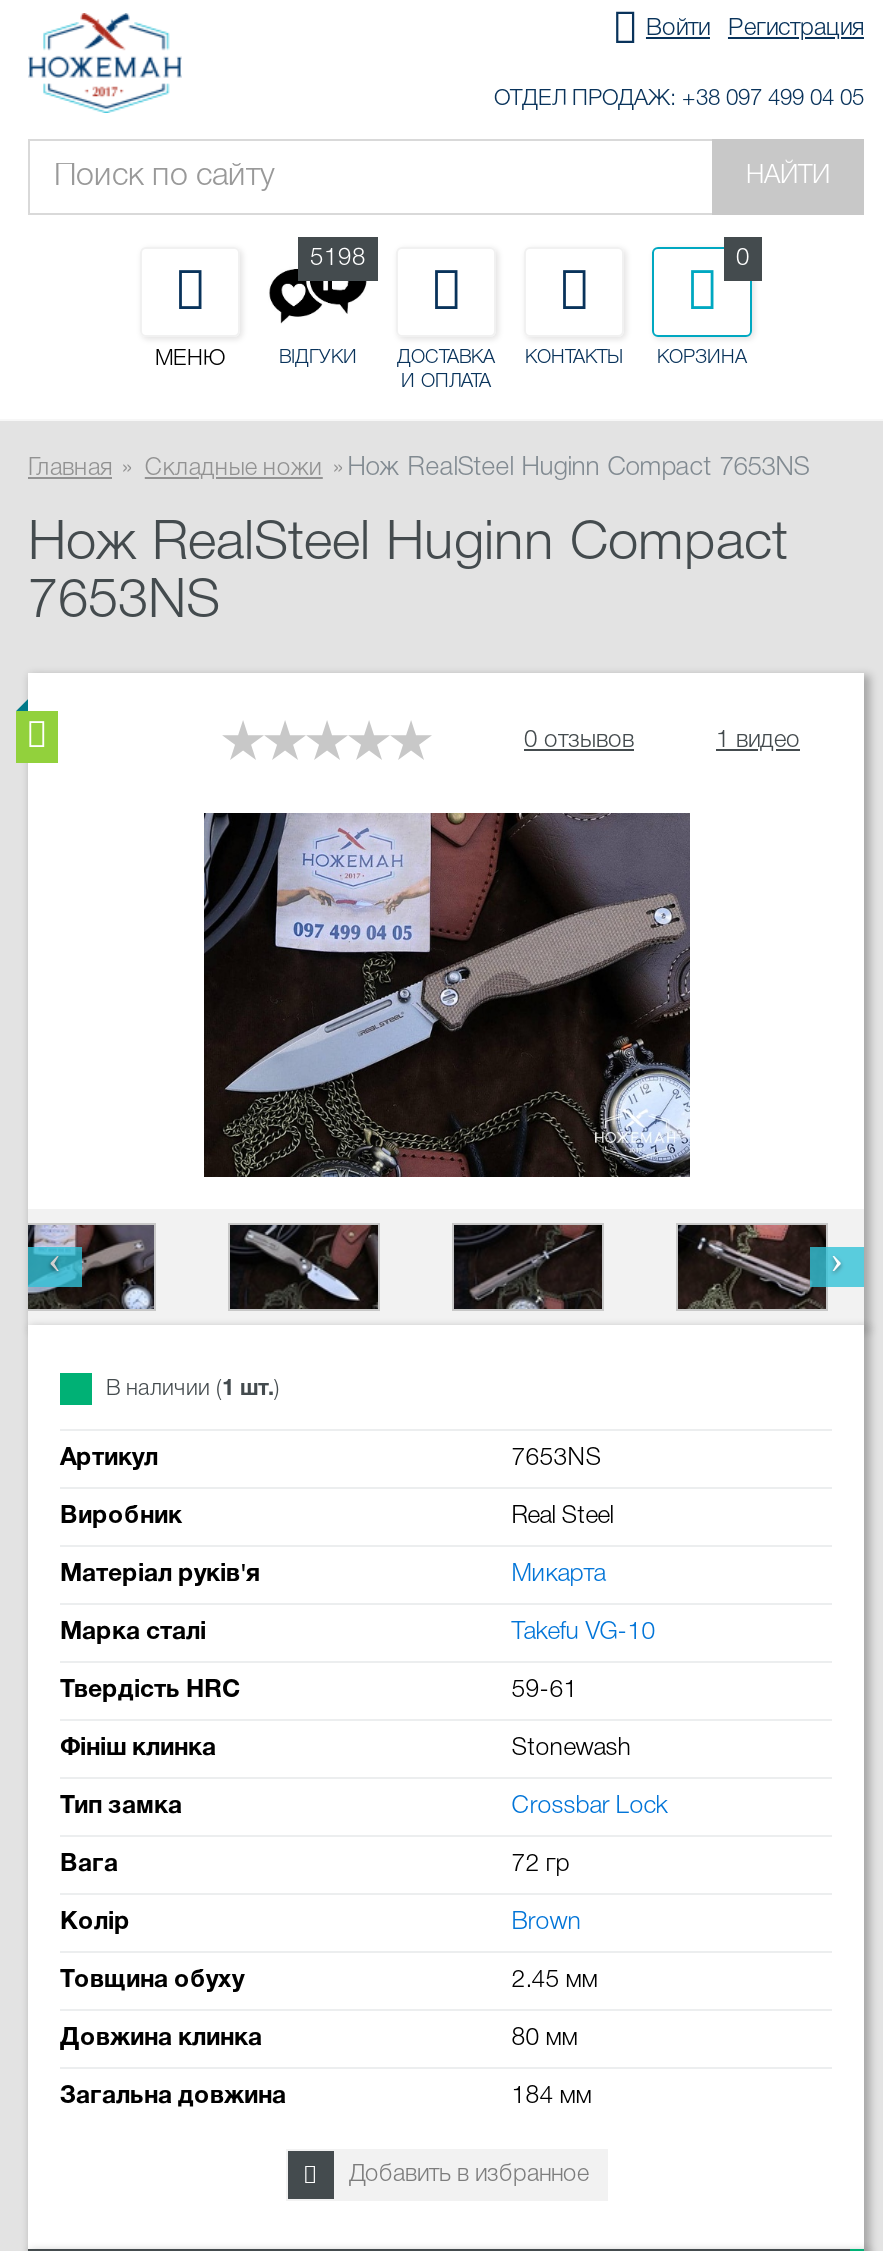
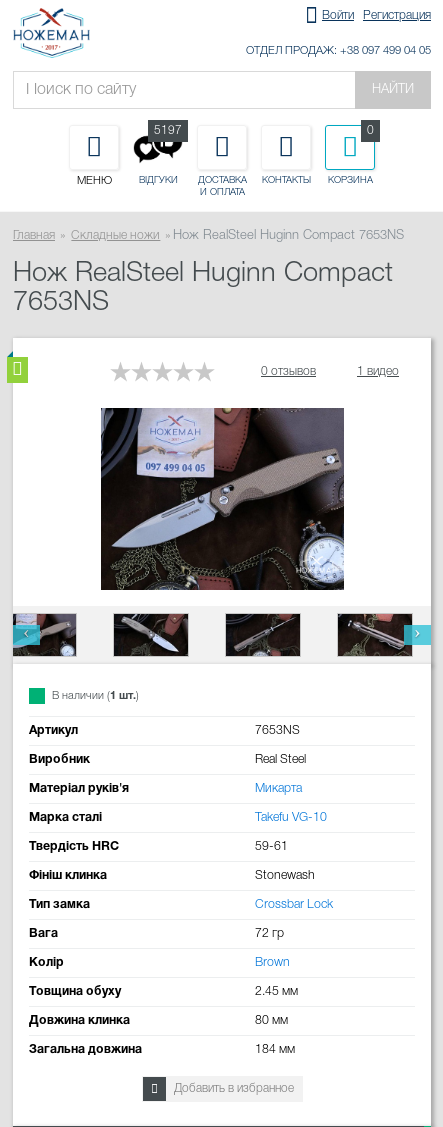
[310,246,366,268] 5198 -> [154,125,182,136] 5197

